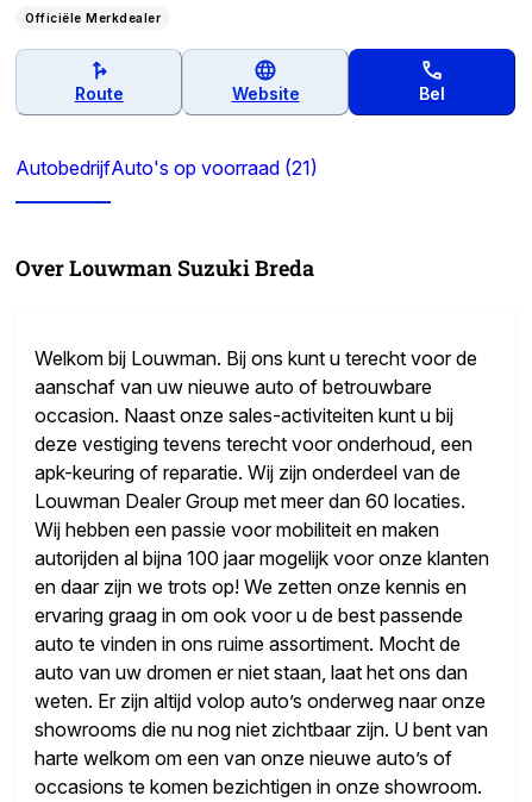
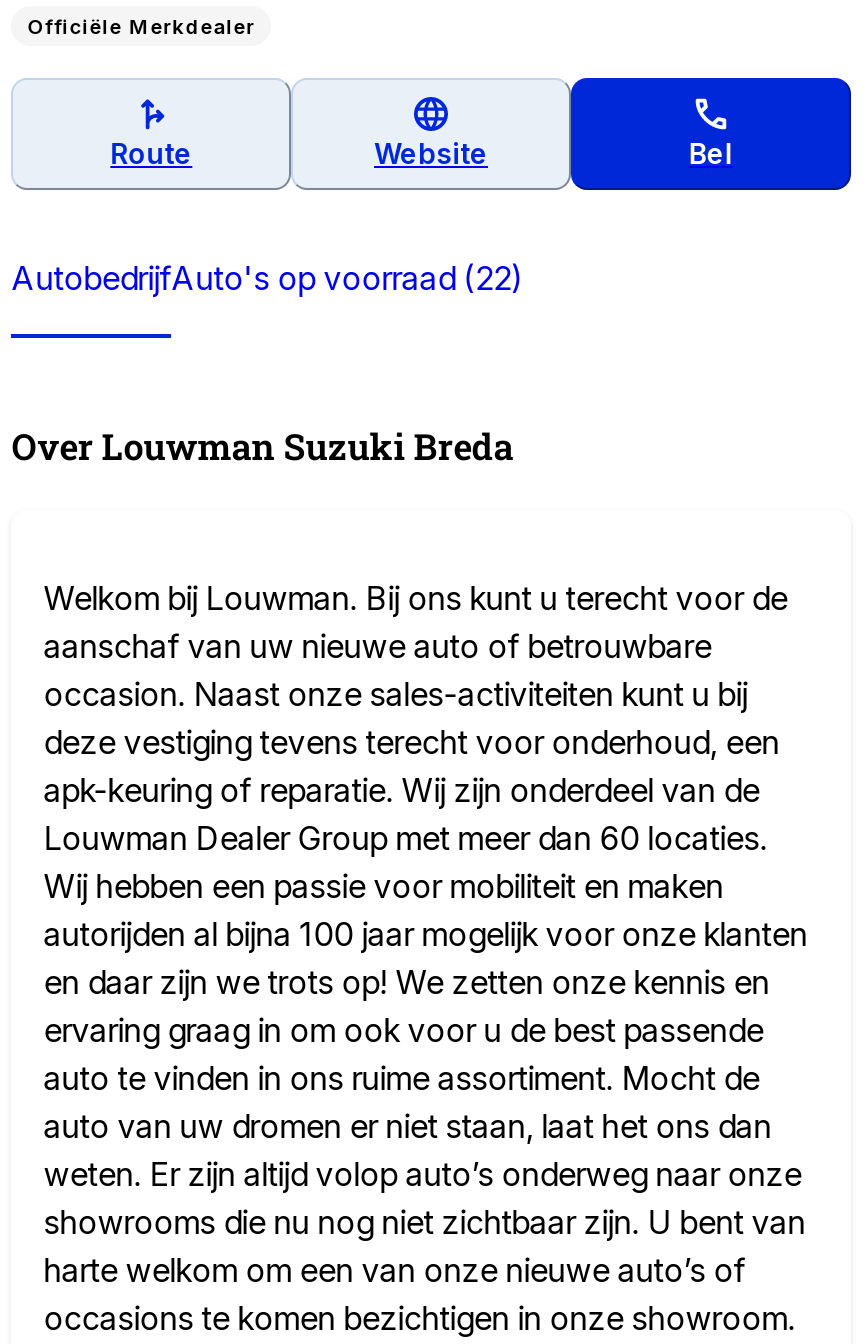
[16,155,318,179] AutobedrijfAuto's op voorraad (21) -> [11,257,523,297] AutobedrijfAuto's op voorraad (22)

